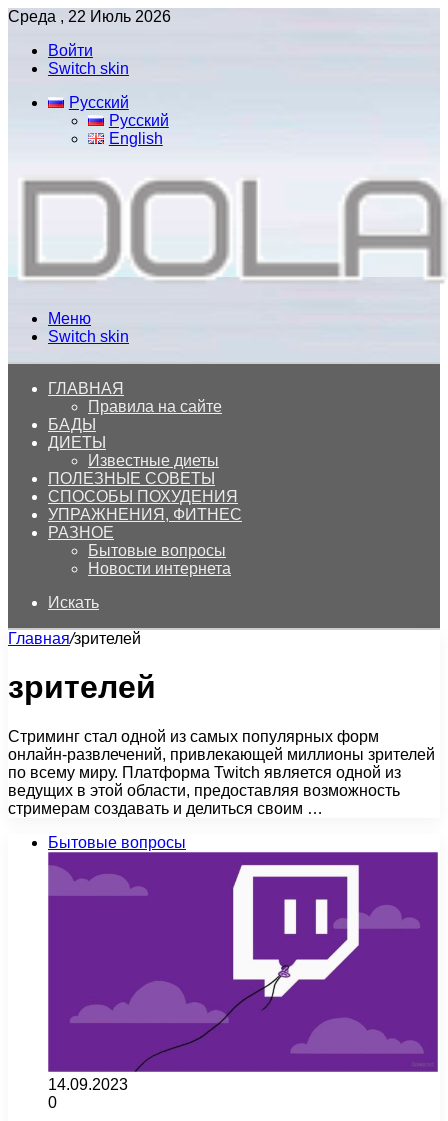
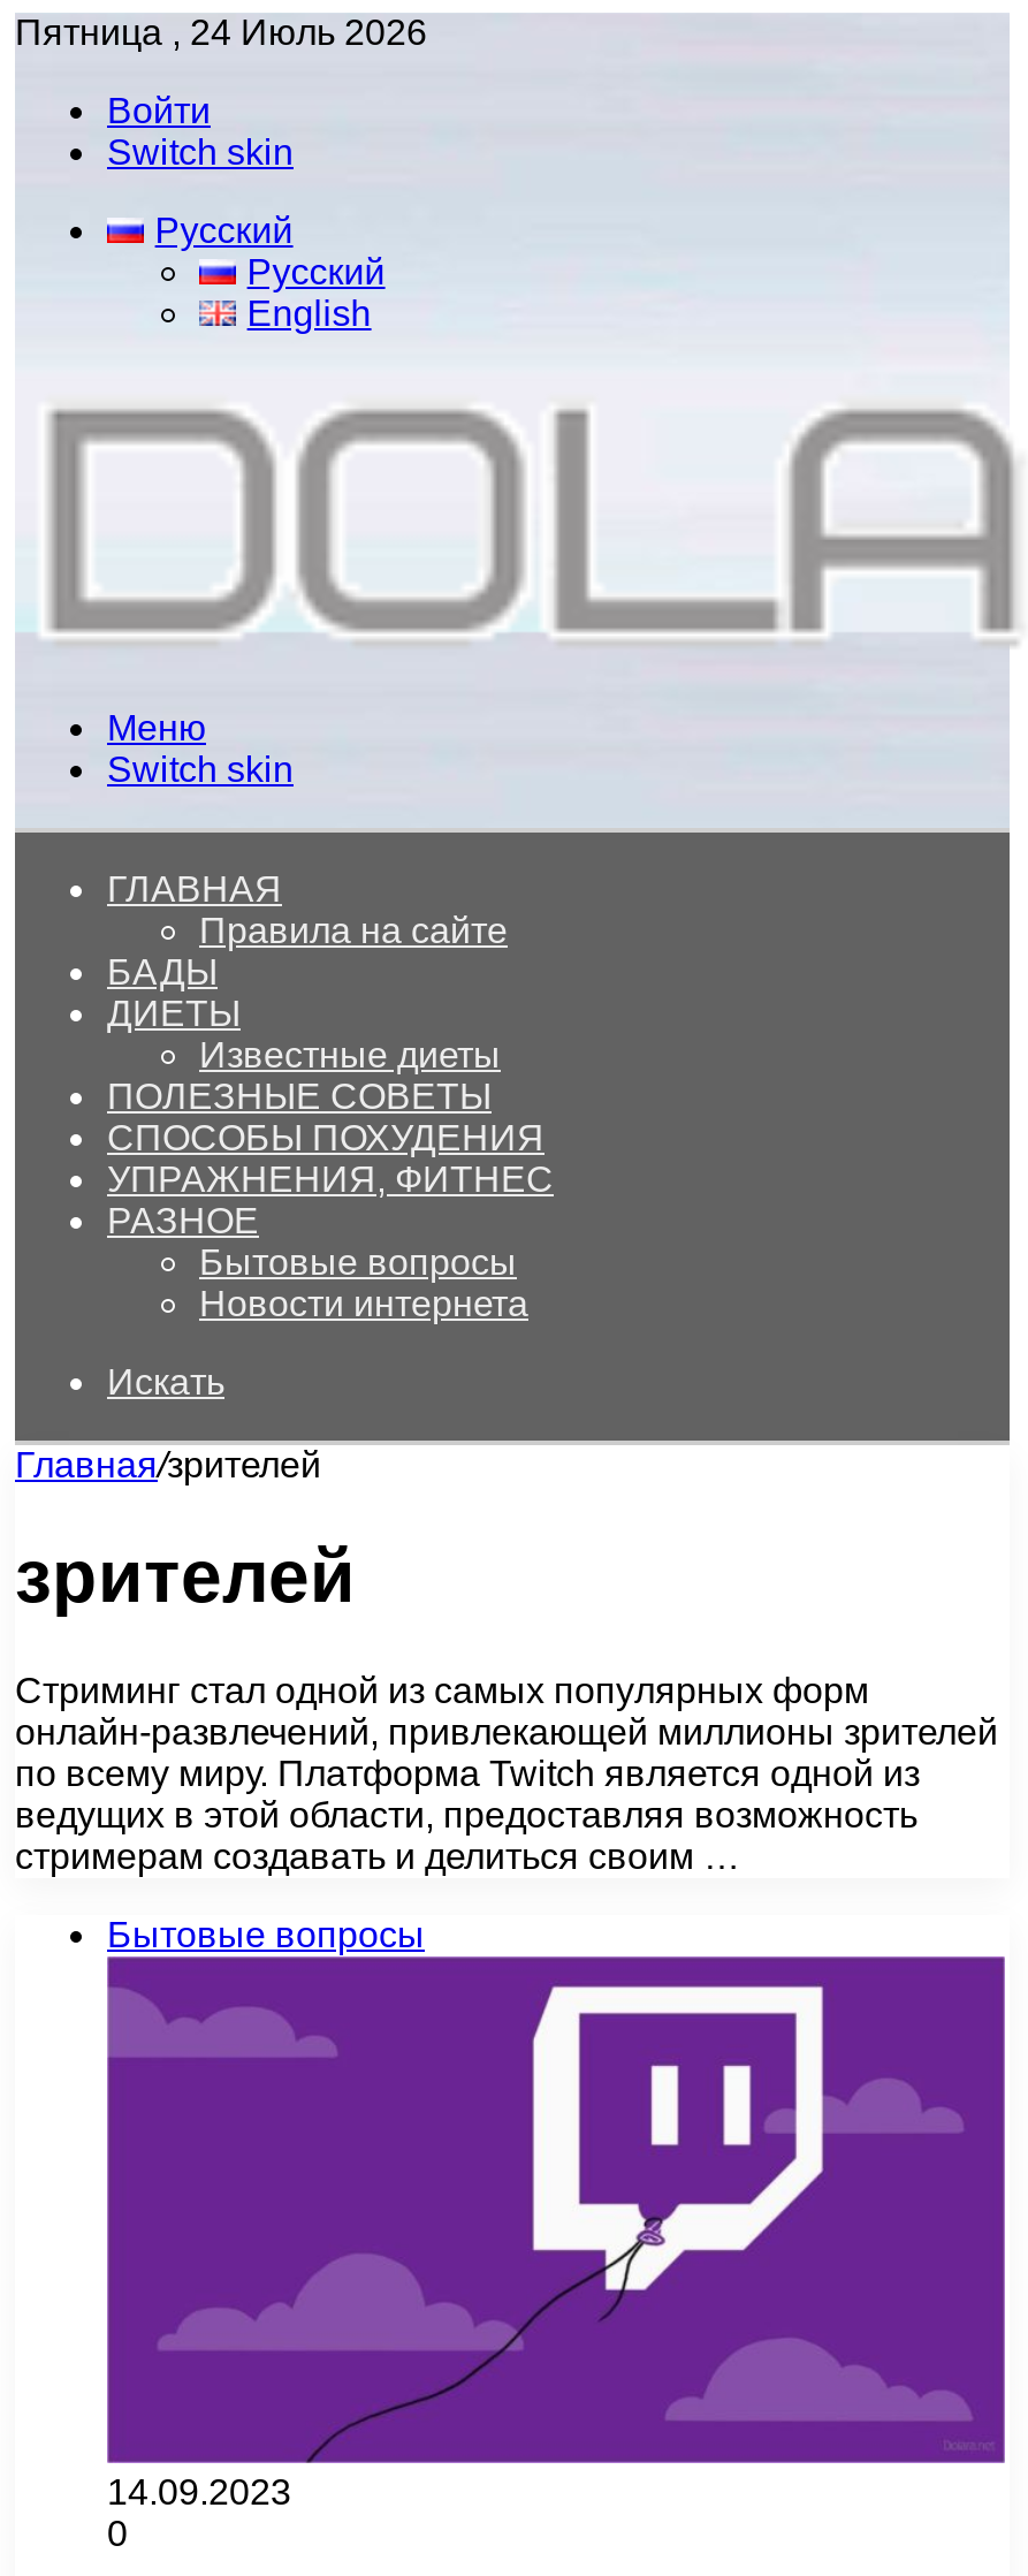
[8,8,171,25] Среда , 22 Июль 2026 -> [15,13,427,52] Пятница , 24 Июль 2026

